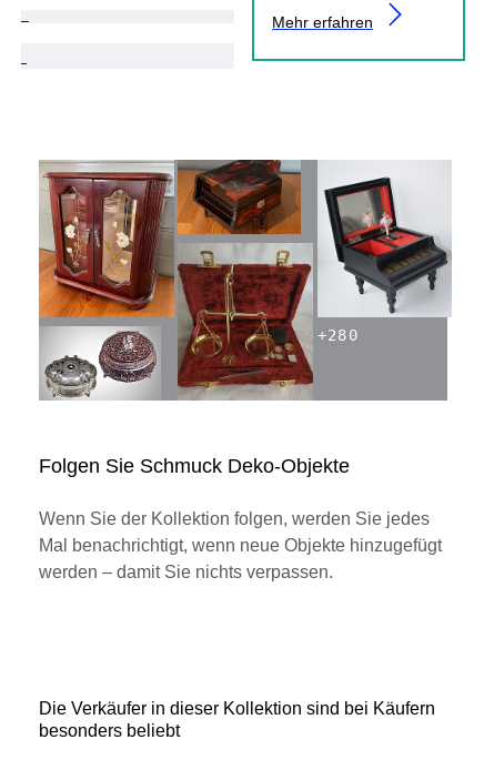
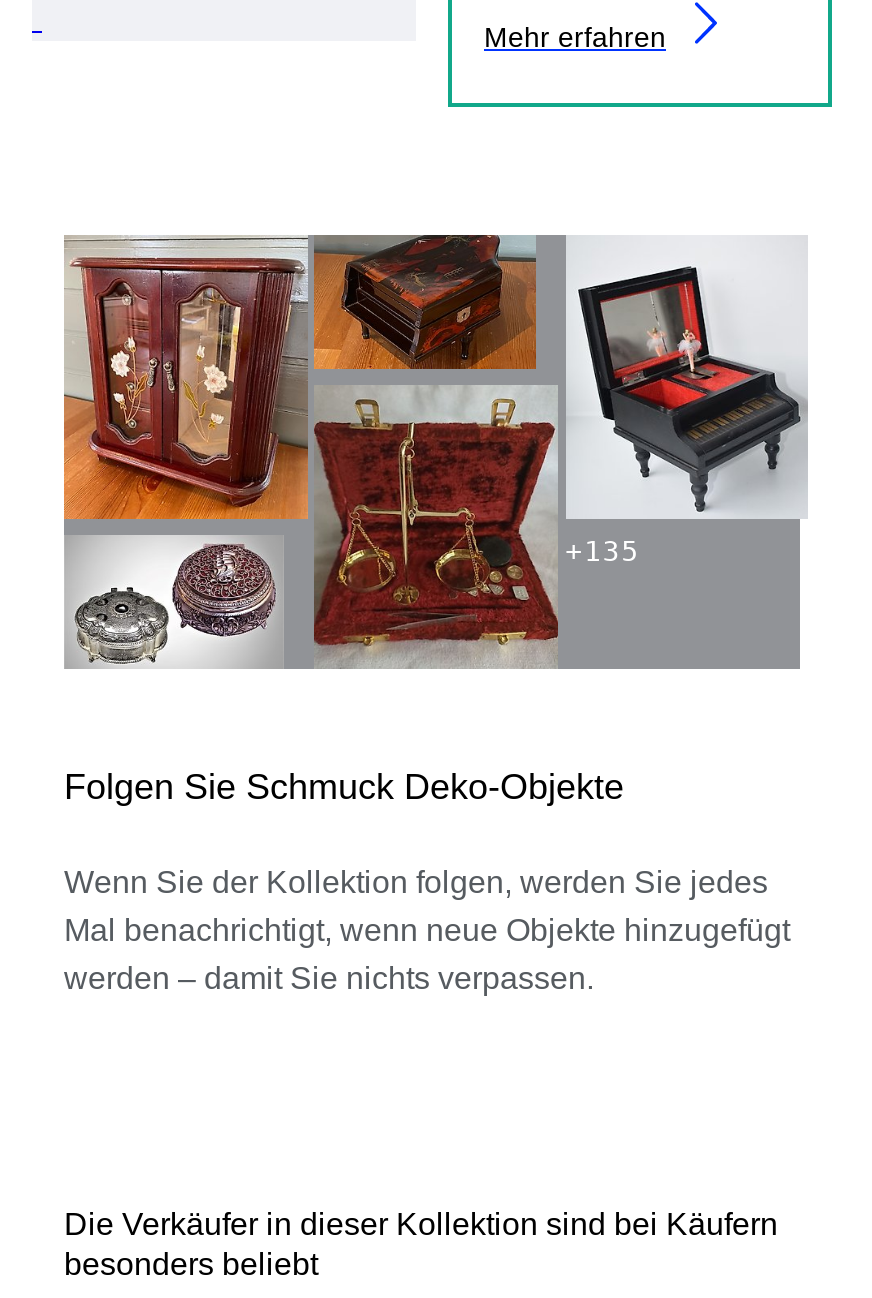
[317,326,358,344] + 280 -> [565,535,640,567] + 135

